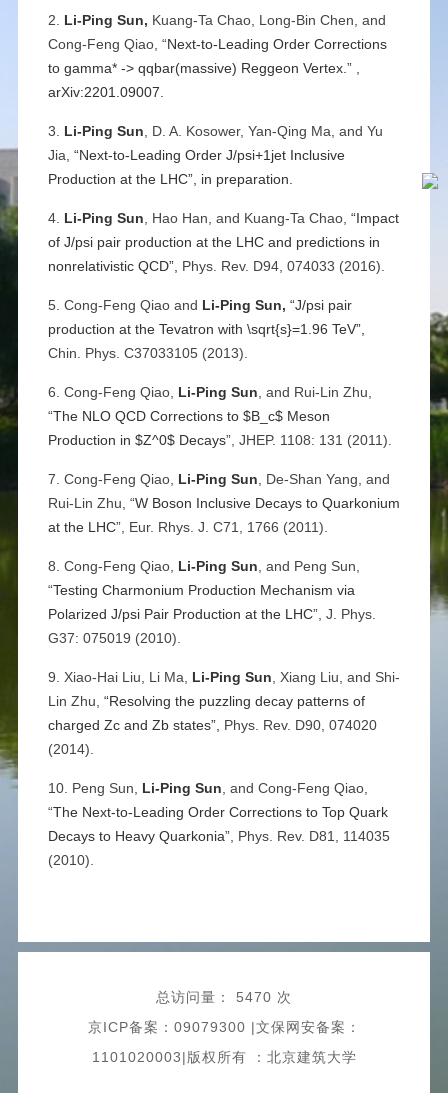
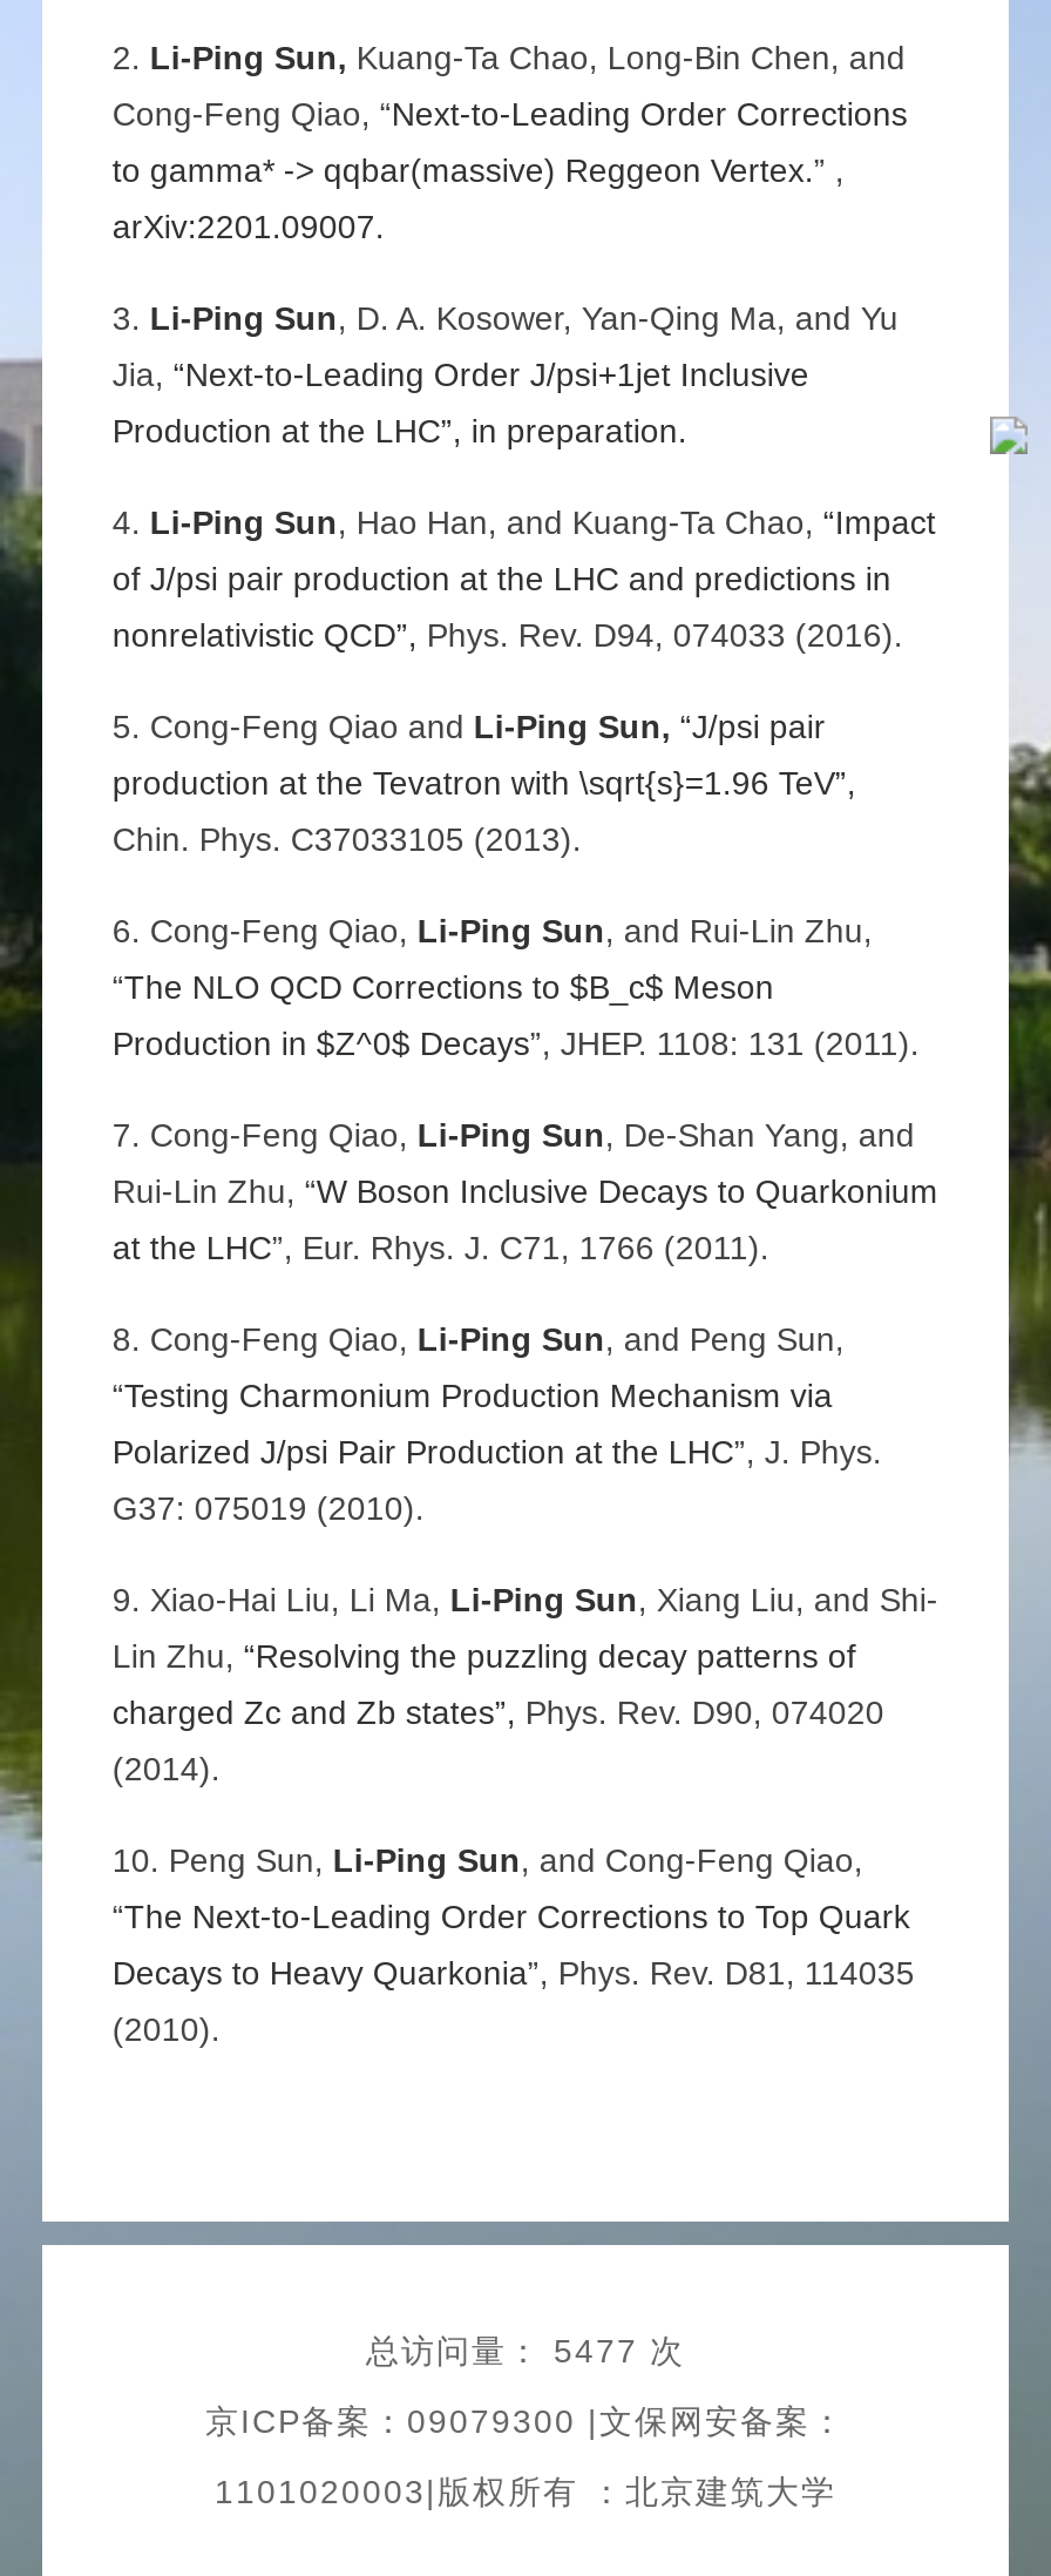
[156,989,292,1005] 总访问量：5470 次 -> [366,2332,685,2369] 总访问量：5477 次

